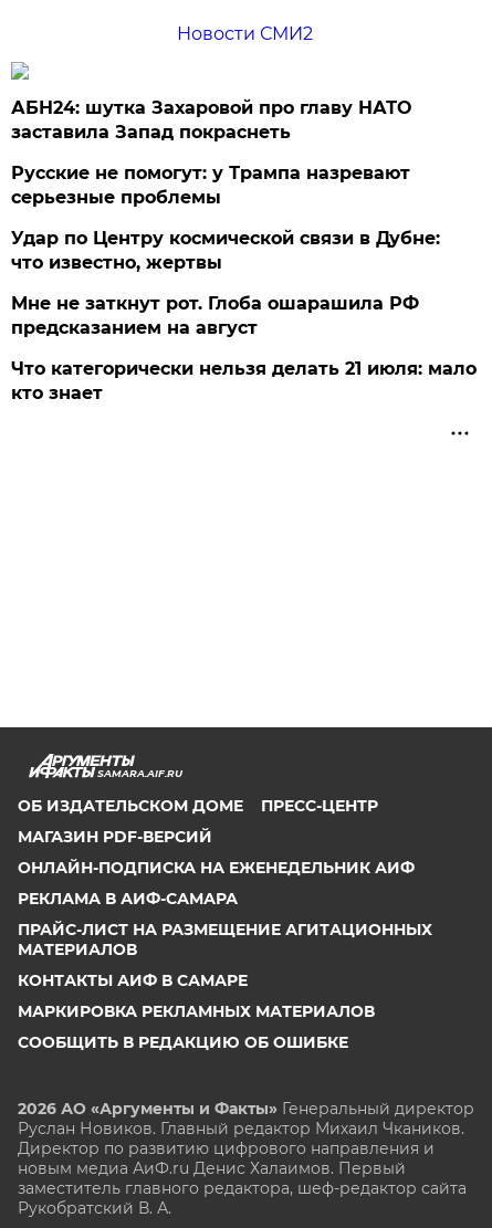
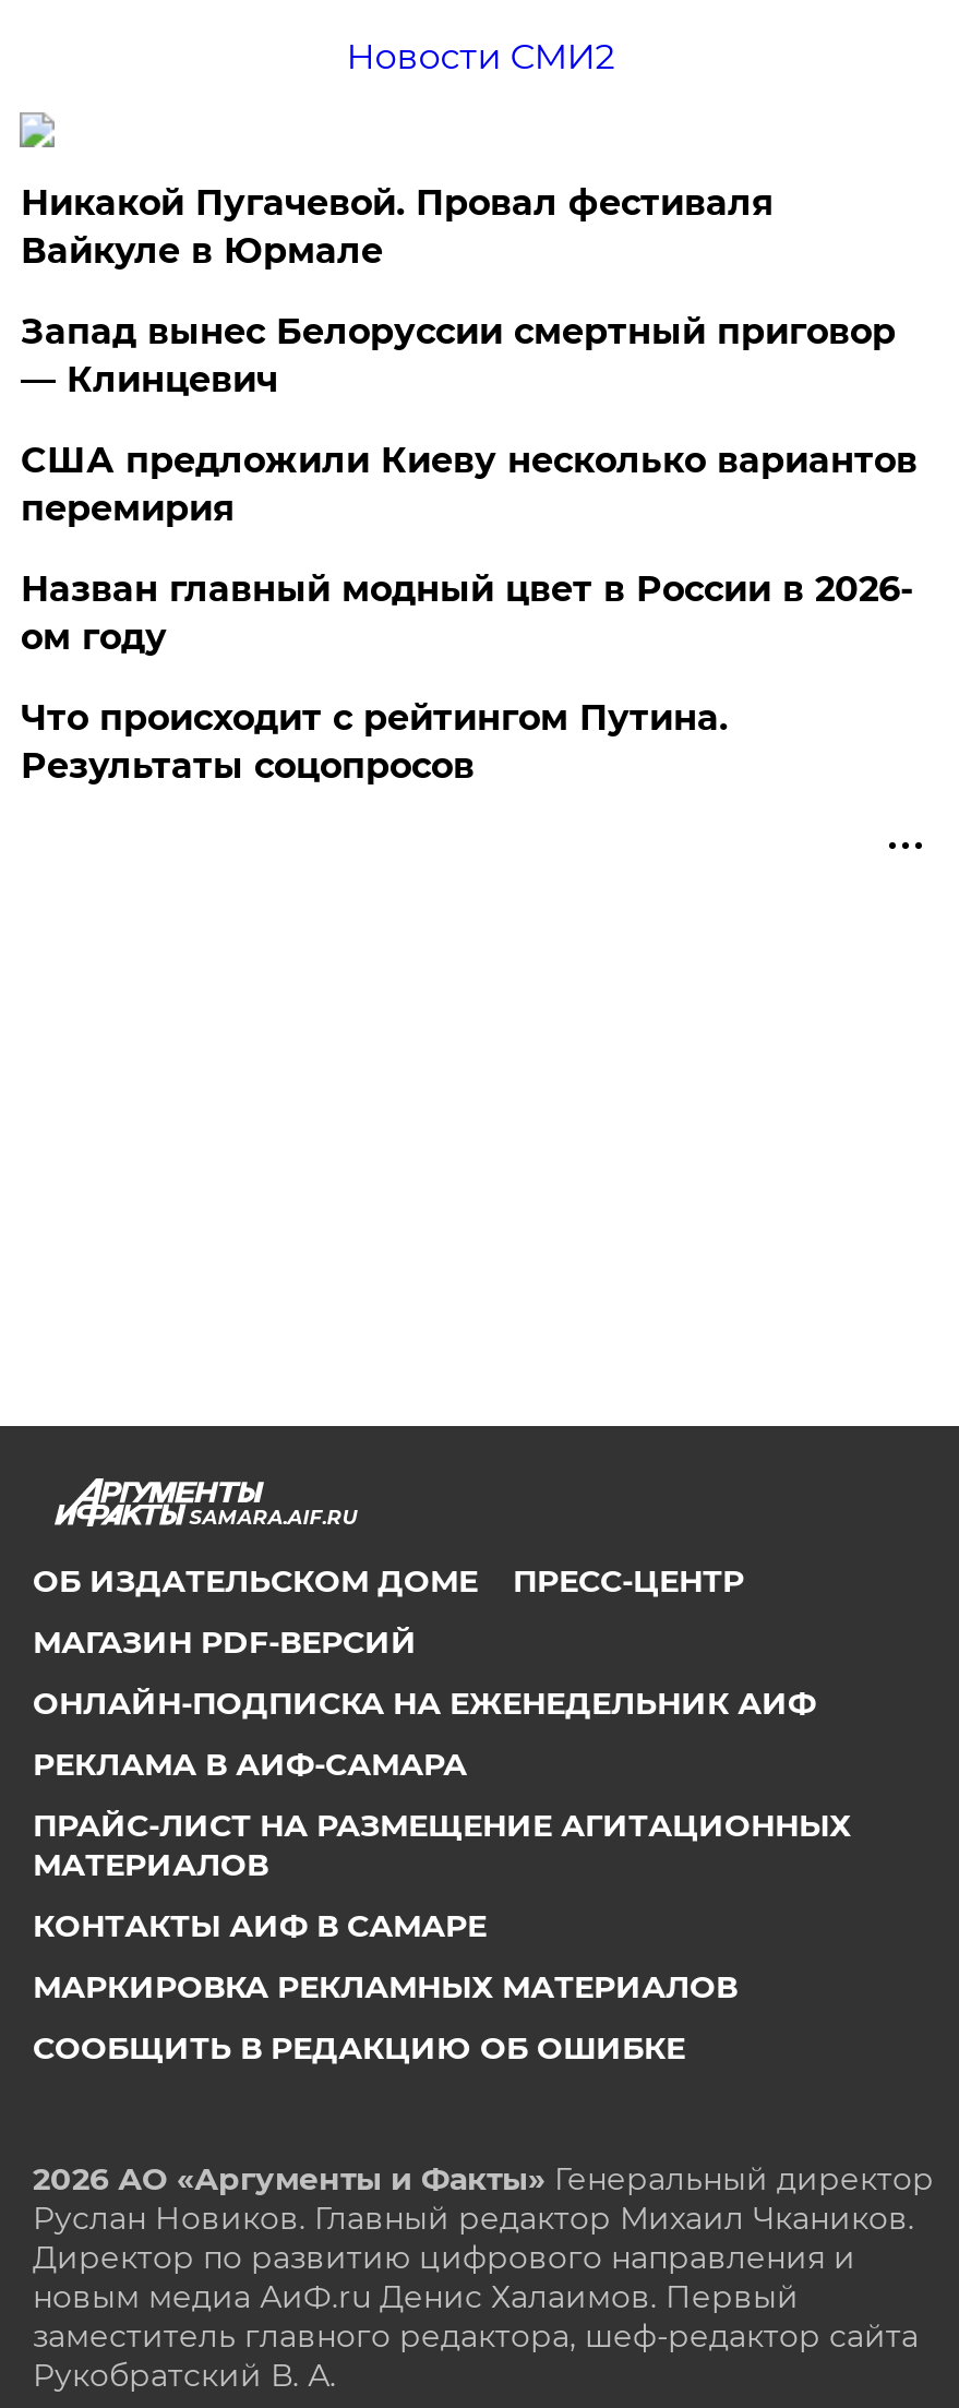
[11,97,412,143] АБН24: шутка Захаровой про главу НАТО | заставила Запад покраснеть -> [21,182,773,272] Никакой Пугачевой. Провал фестиваля | Вайкуле в Юрмале
[11,163,411,208] Русские не помогут: у Трампа назревают | серьезные проблемы -> [21,311,896,401] Запад вынес Белоруссии смертный приговор | — Клинцевич
[11,228,440,273] Удар по Центру космической связи в Дубне: | что известно, жертвы -> [21,440,917,529] США предложили Киеву несколько вариантов | перемирия
[11,293,419,338] Мне не заткнут рот. Глоба ошарашила РФ | предсказанием на август -> [21,569,913,658] Назван главный модный цвет в России в 2026- | ом году
[11,358,477,404] Что категорически нельзя делать 21 июля: мало | кто знает -> [21,697,727,787] Что происходит с рейтингом Путина. | Результаты соцопросов

